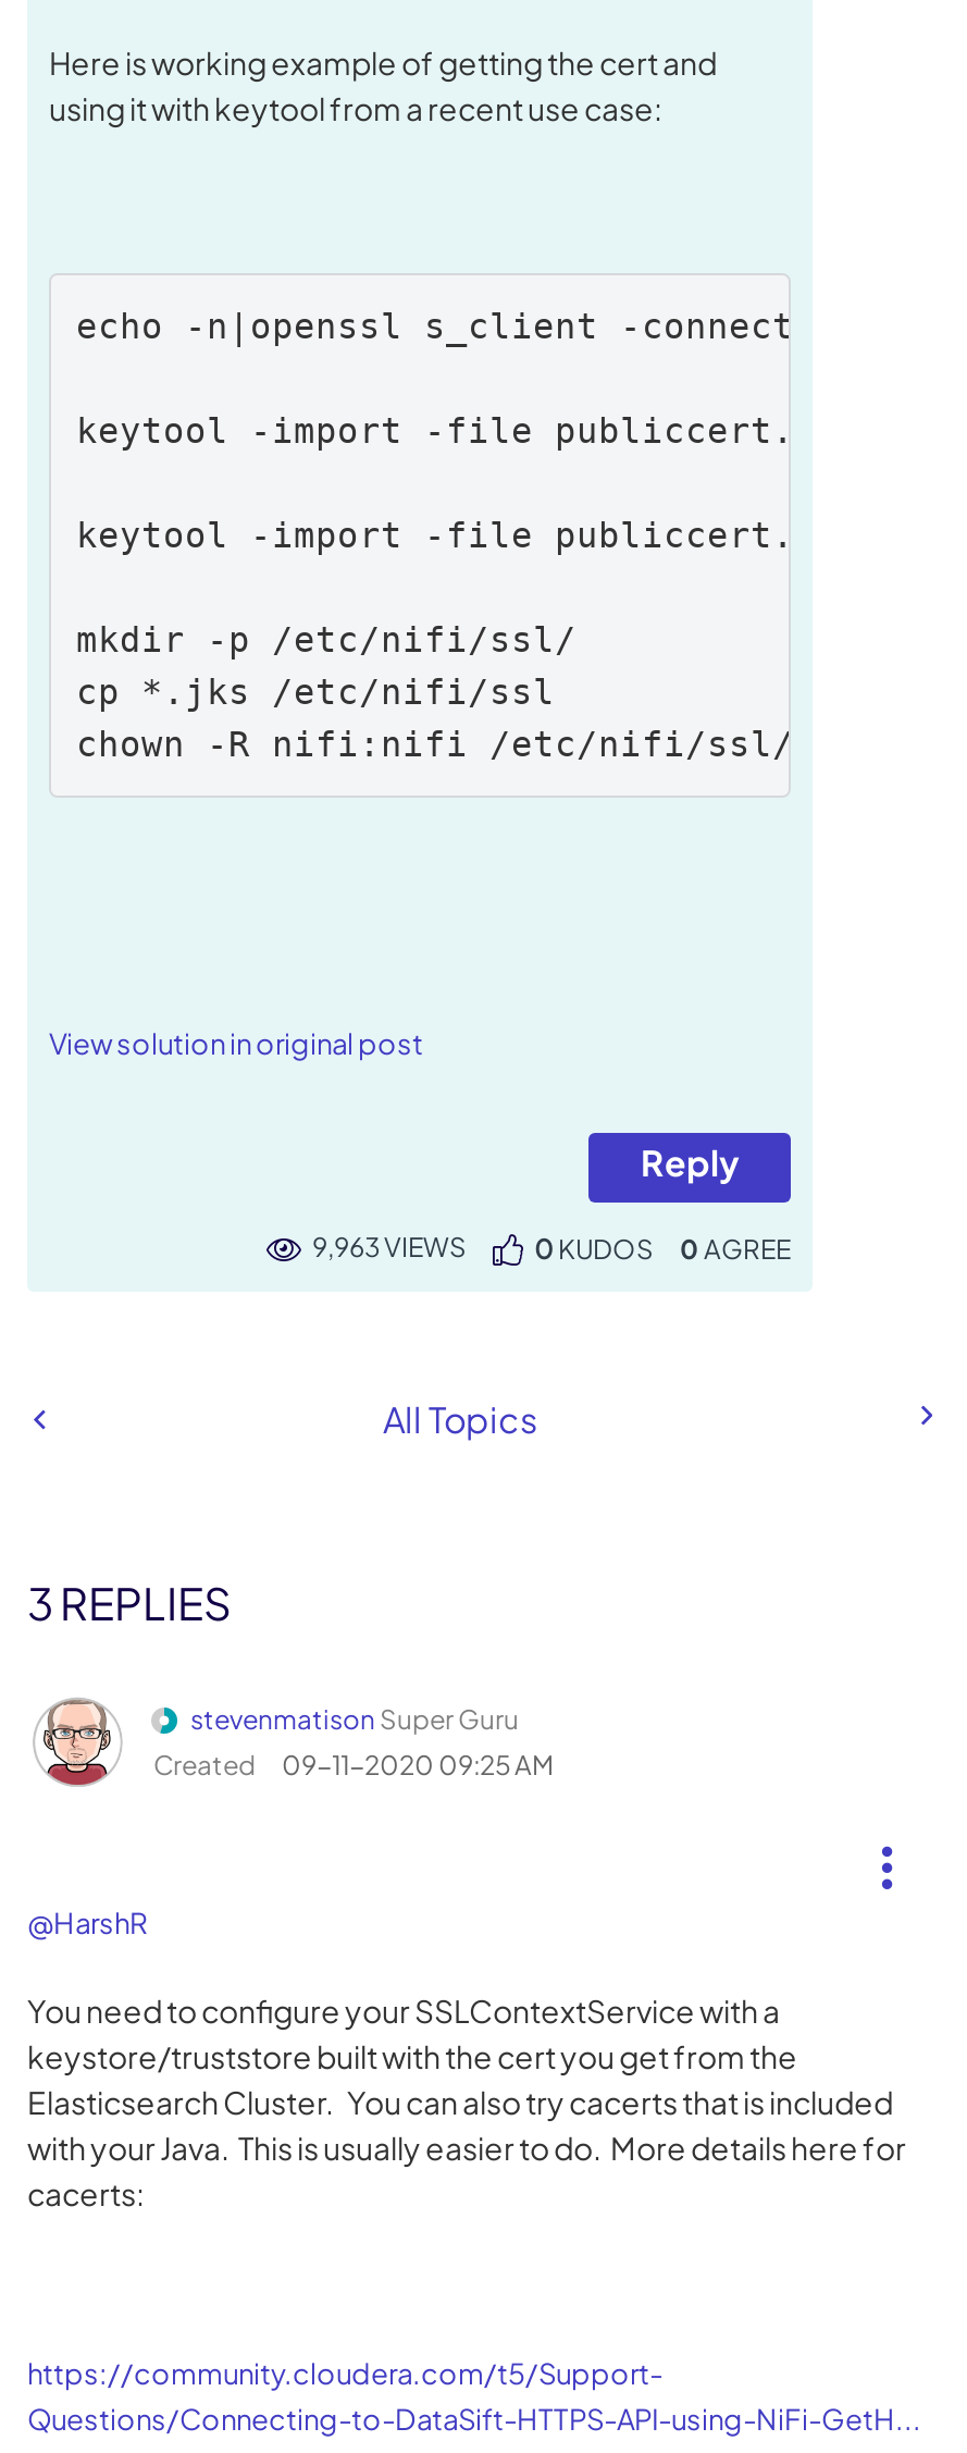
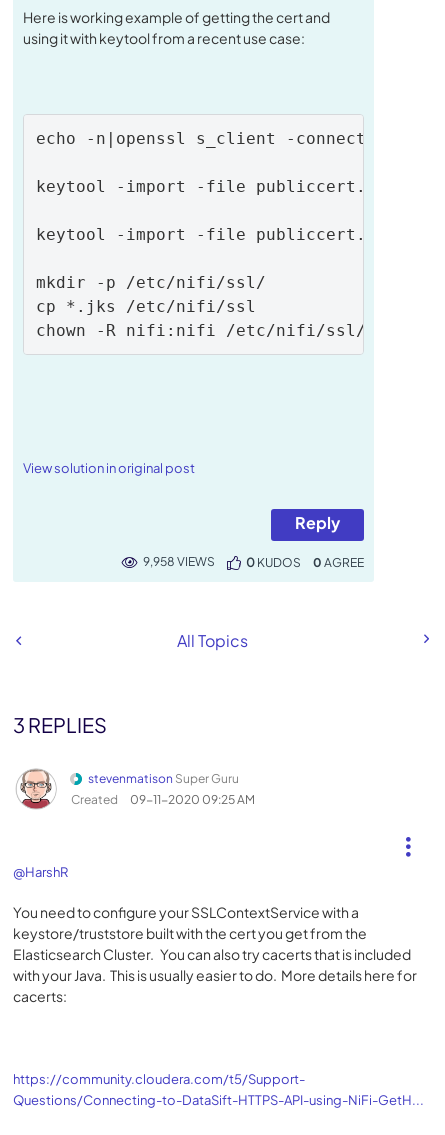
[312,1231,467,1264] 9,963 VIEWS -> [143,554,215,569] 9,958 VIEWS

